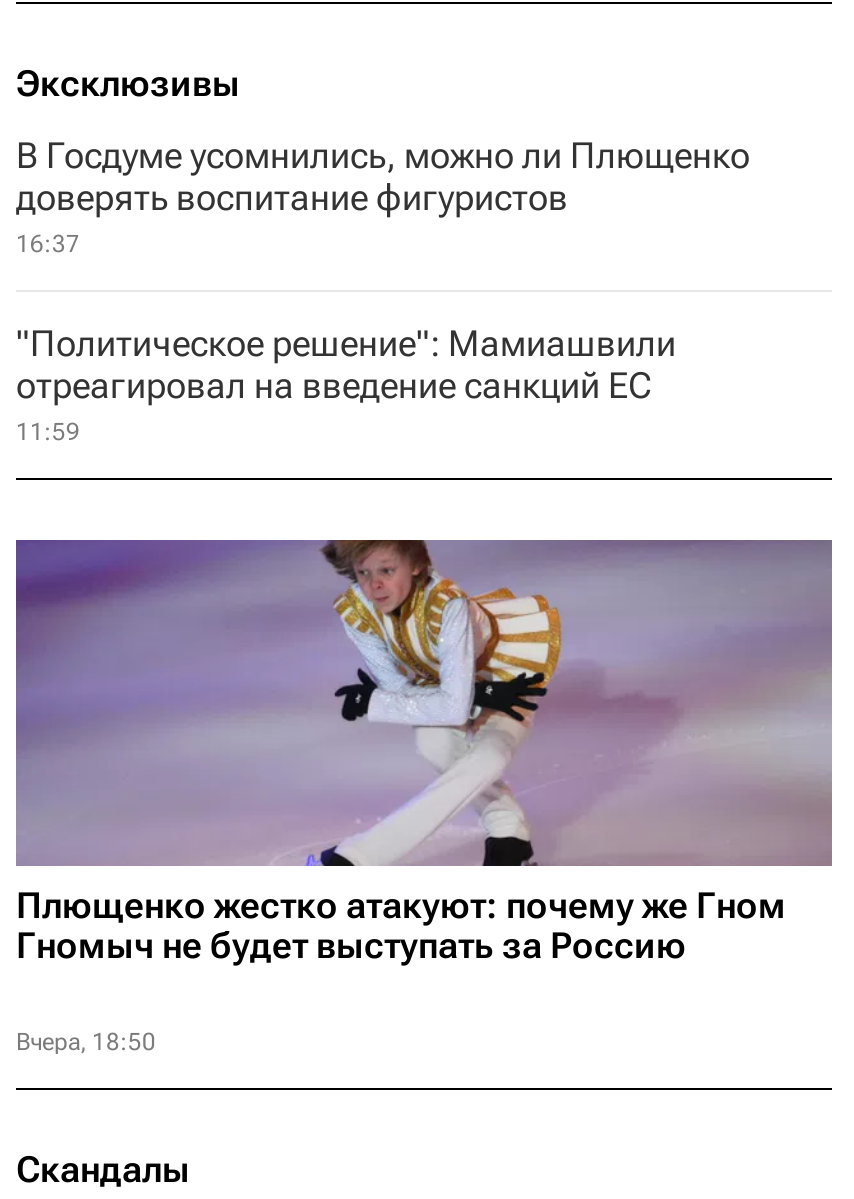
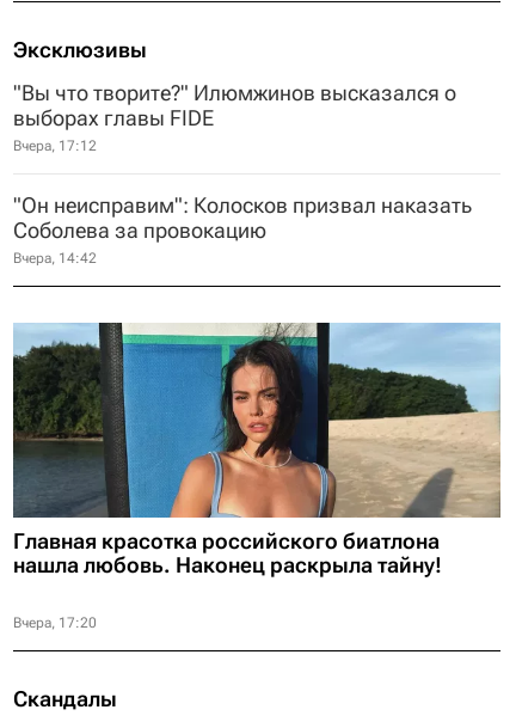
[16,134,750,258] В Госдуме усомнились, можно ли Плющенко | доверять воспитание фигуристов | 16:37 -> [13,80,456,154] "Вы что творите?" Илюмжинов высказался о | выборах главы FIDE | Вчера, 17:12
[16,322,676,446] "Политическое решение": Мамиашвили | отреагировал на введение санкций ЕС | 11:59 -> [13,192,472,267] "Он неисправим": Колосков призвал наказать | Соболева за провокацию | Вчера, 14:42
[14,538,834,966] [image] | Плющенко жестко атакуют: почему же Гном | Гномыч не будет выступать за Россию -> [12,322,500,577] [image] | Главная красотка российского биатлона | нашла любовь. Наконец раскрыла тайну!
[16,1028,156,1056] Вчера, 18:50 -> [13,614,97,631] Вчера, 17:20

